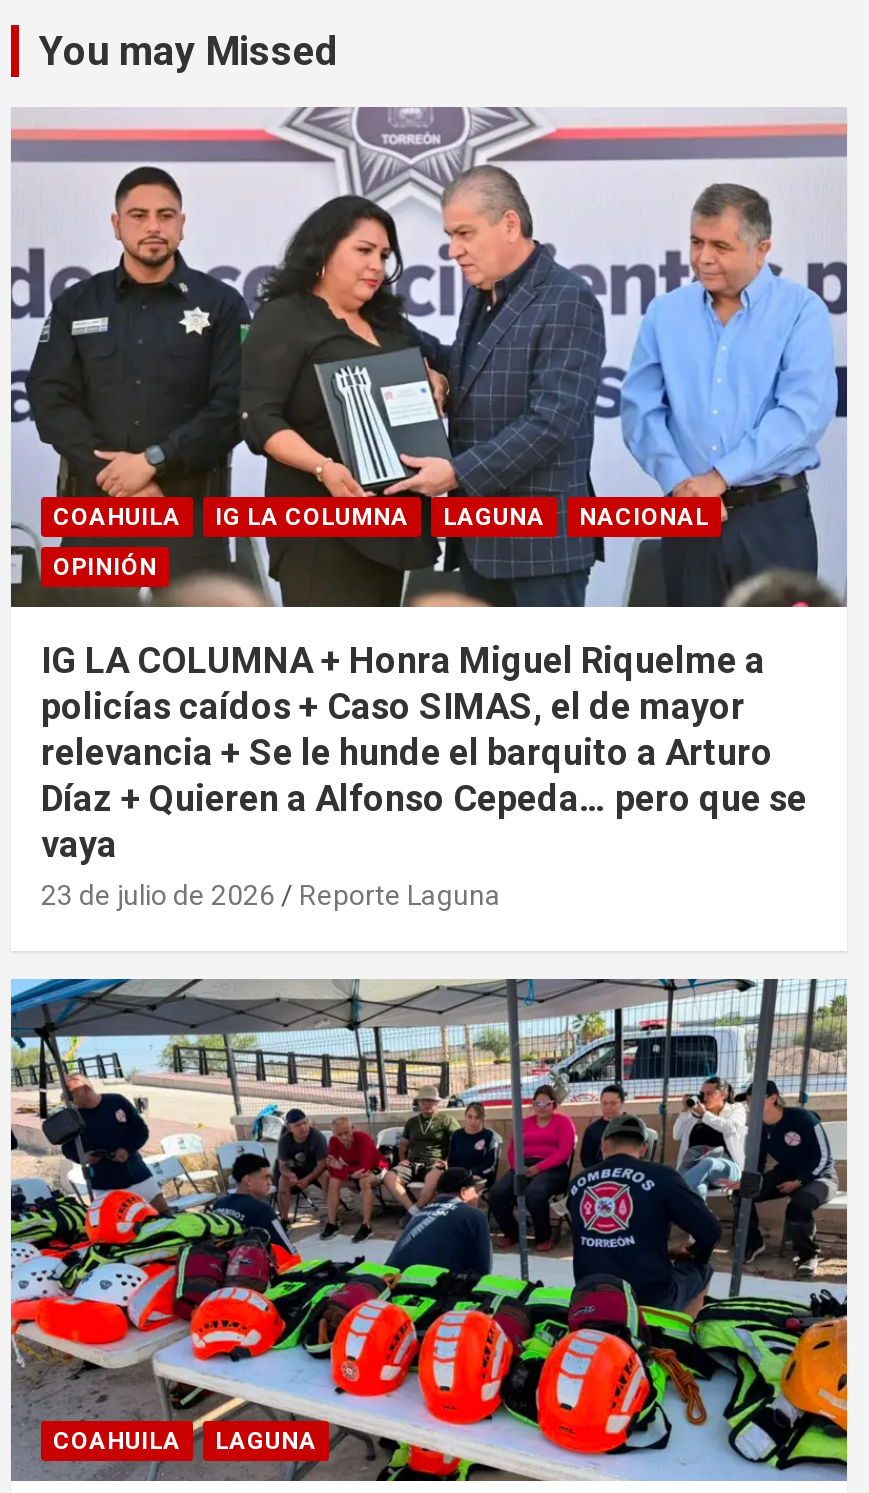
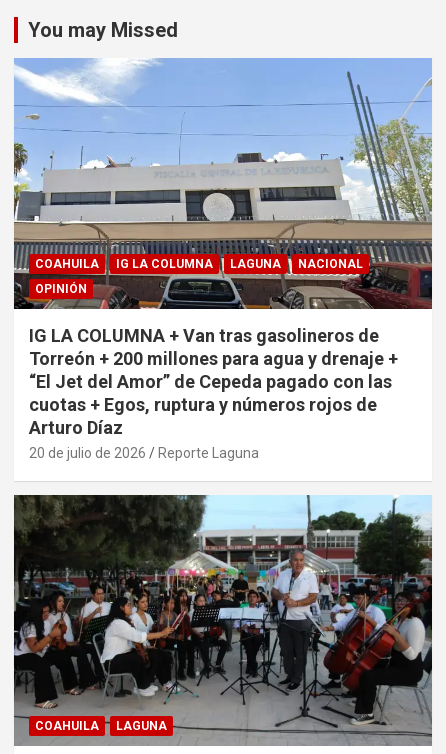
[9,105,847,911] [image] | IG LA COLUMNA + Honra Miguel Riquelme a | policías caídos + Caso SIMAS, el de mayor | relevancia + Se le hunde el barquito a Arturo | Díaz + Quieren a Alfonso Cepeda… pero que se | vaya | 23 de julio de 2026 -> [13,58,433,461] [image] | IG LA COLUMNA + Van tras gasolineros de | Torreón + 200 millones para agua y drenaje + | “El Jet del Amor” de Cepeda pagado con las | cuotas + Egos, ruptura y números rojos de | Arturo Díaz | 20 de julio de 2026
[9,977,849,1483] [image] -> [13,494,433,746] [image]

